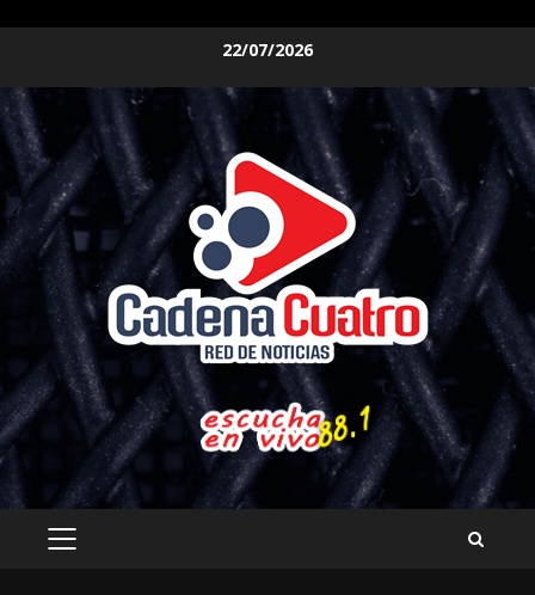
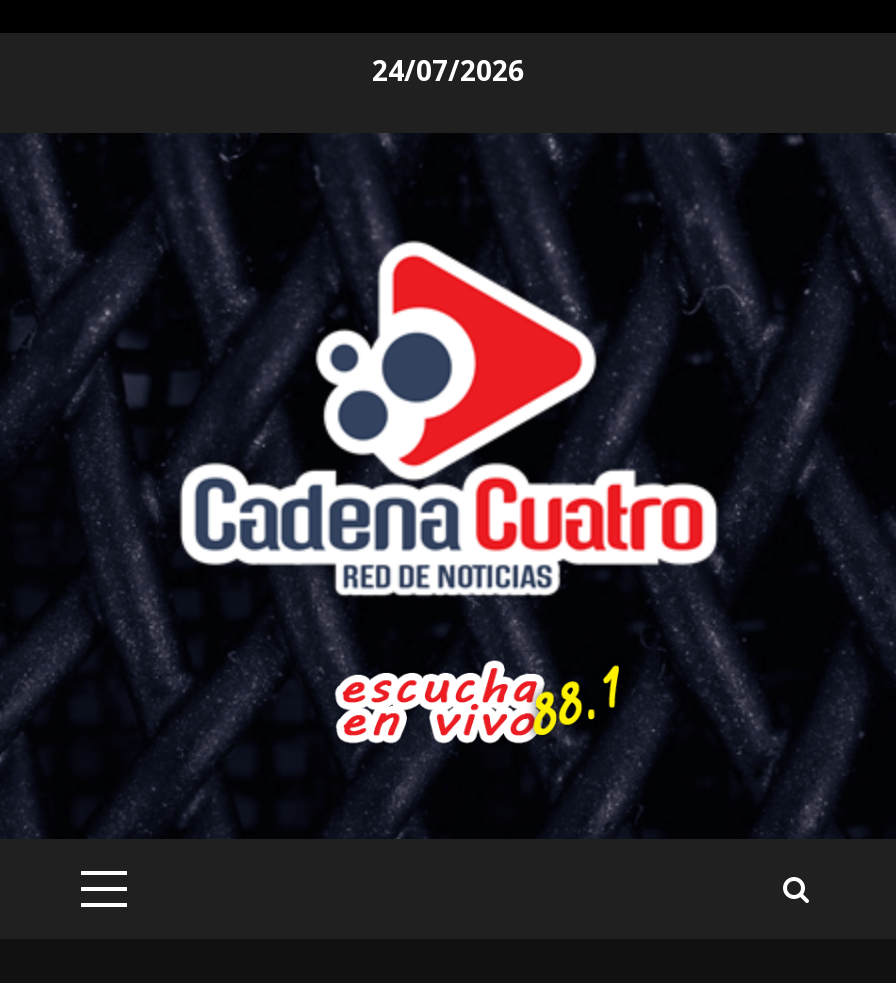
[222,38,313,60] 22/07/2026 -> [372,50,524,88] 24/07/2026

